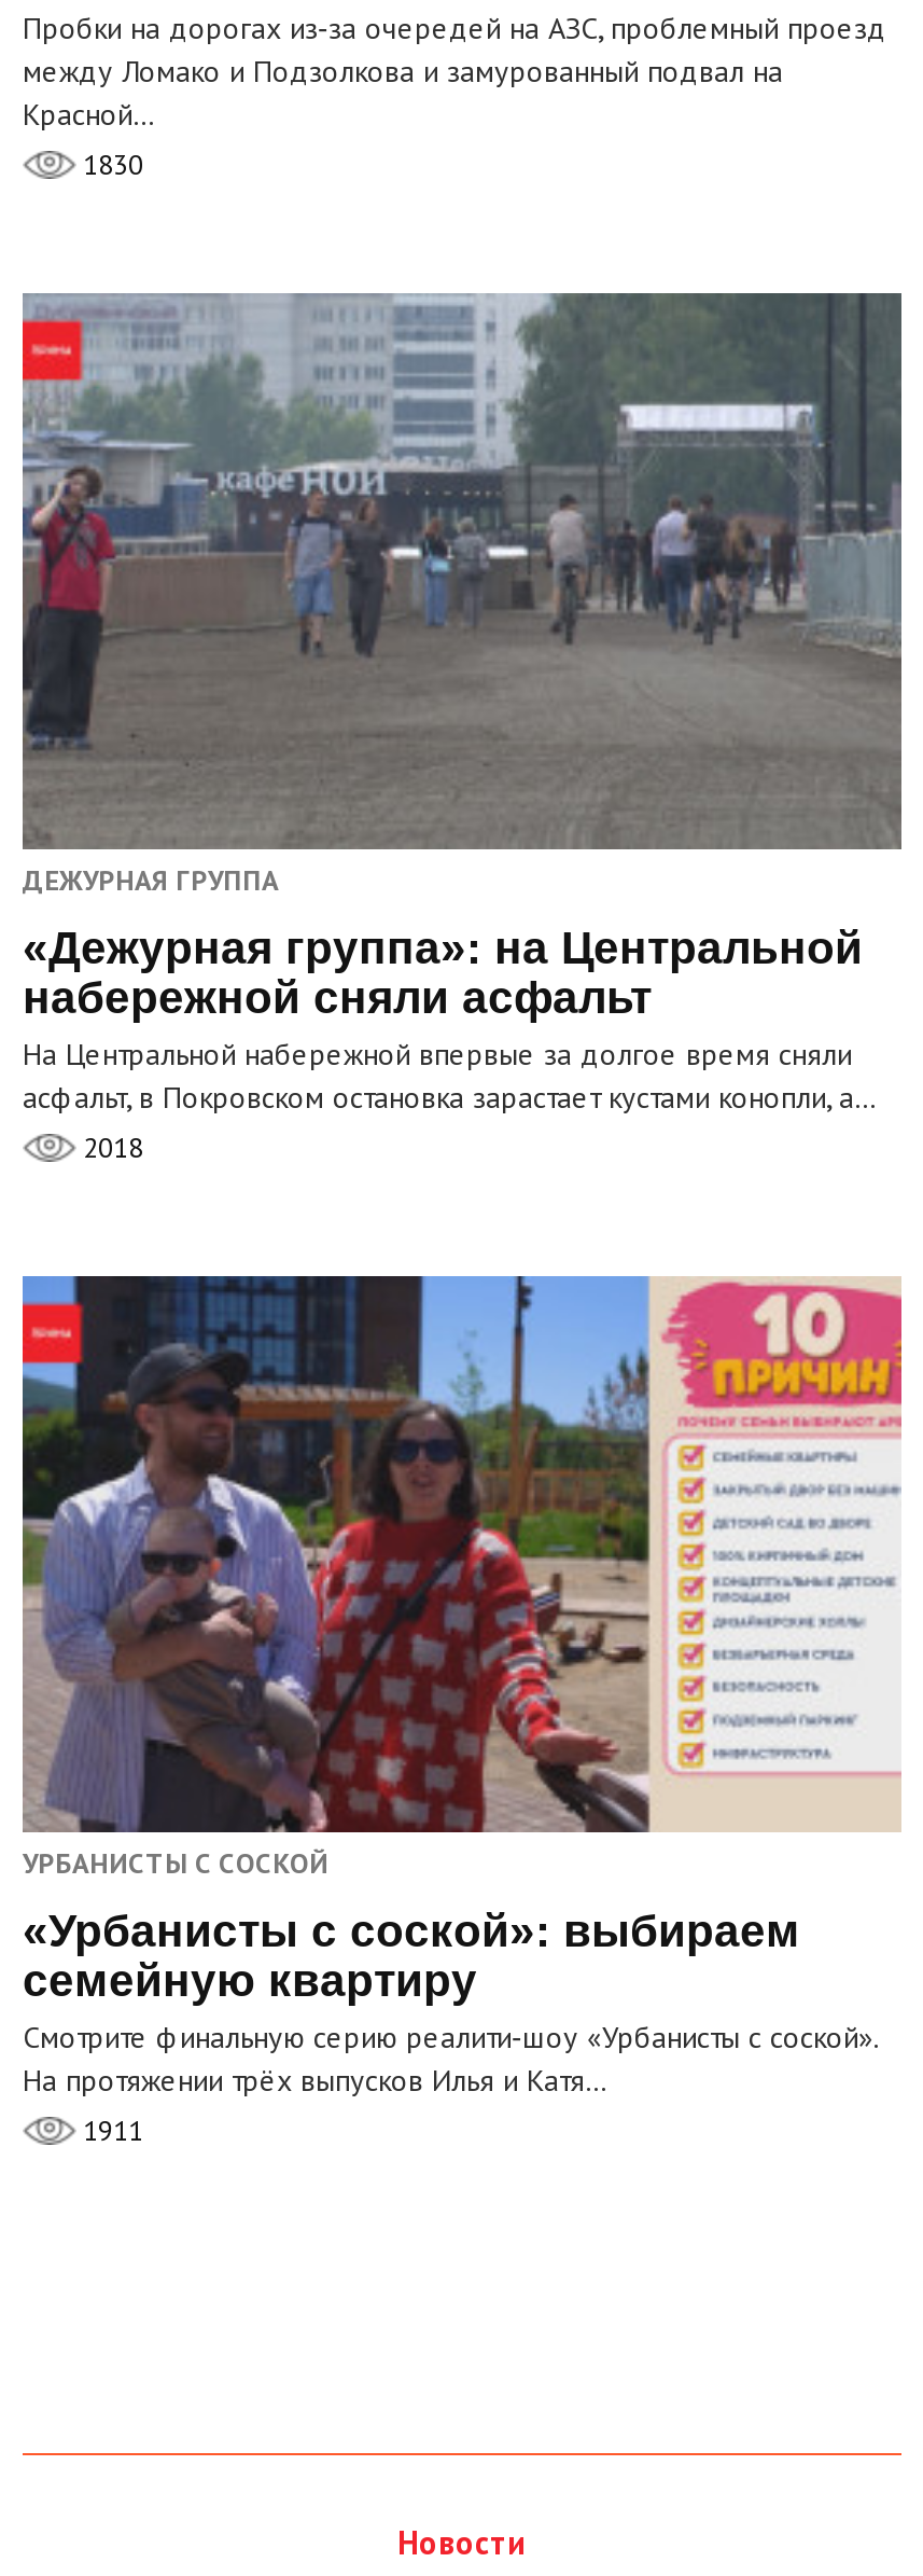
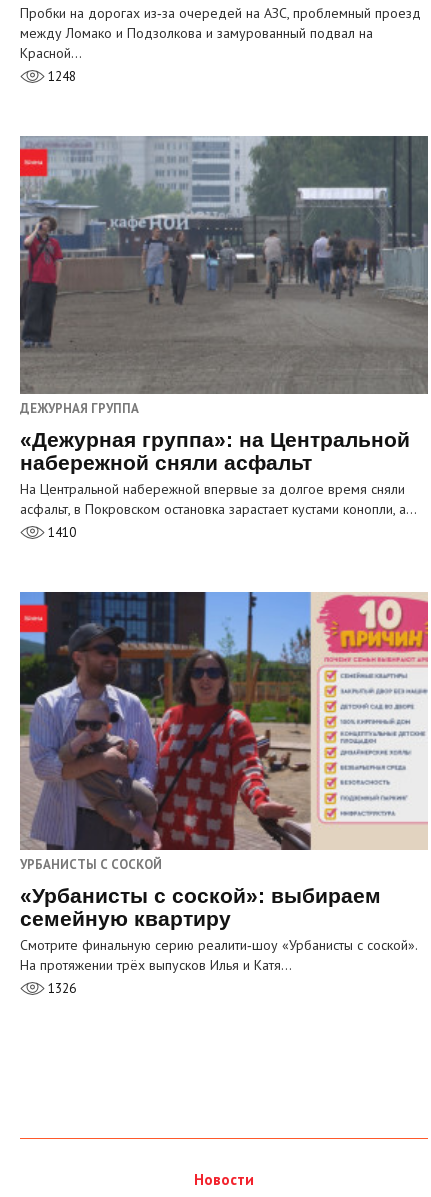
[76,146,143,183] 1830 -> [45,68,76,85] 1248
[76,1130,143,1166] 2018 -> [45,524,76,541] 1410
[76,2113,143,2149] 1911 -> [45,980,76,997] 1326

